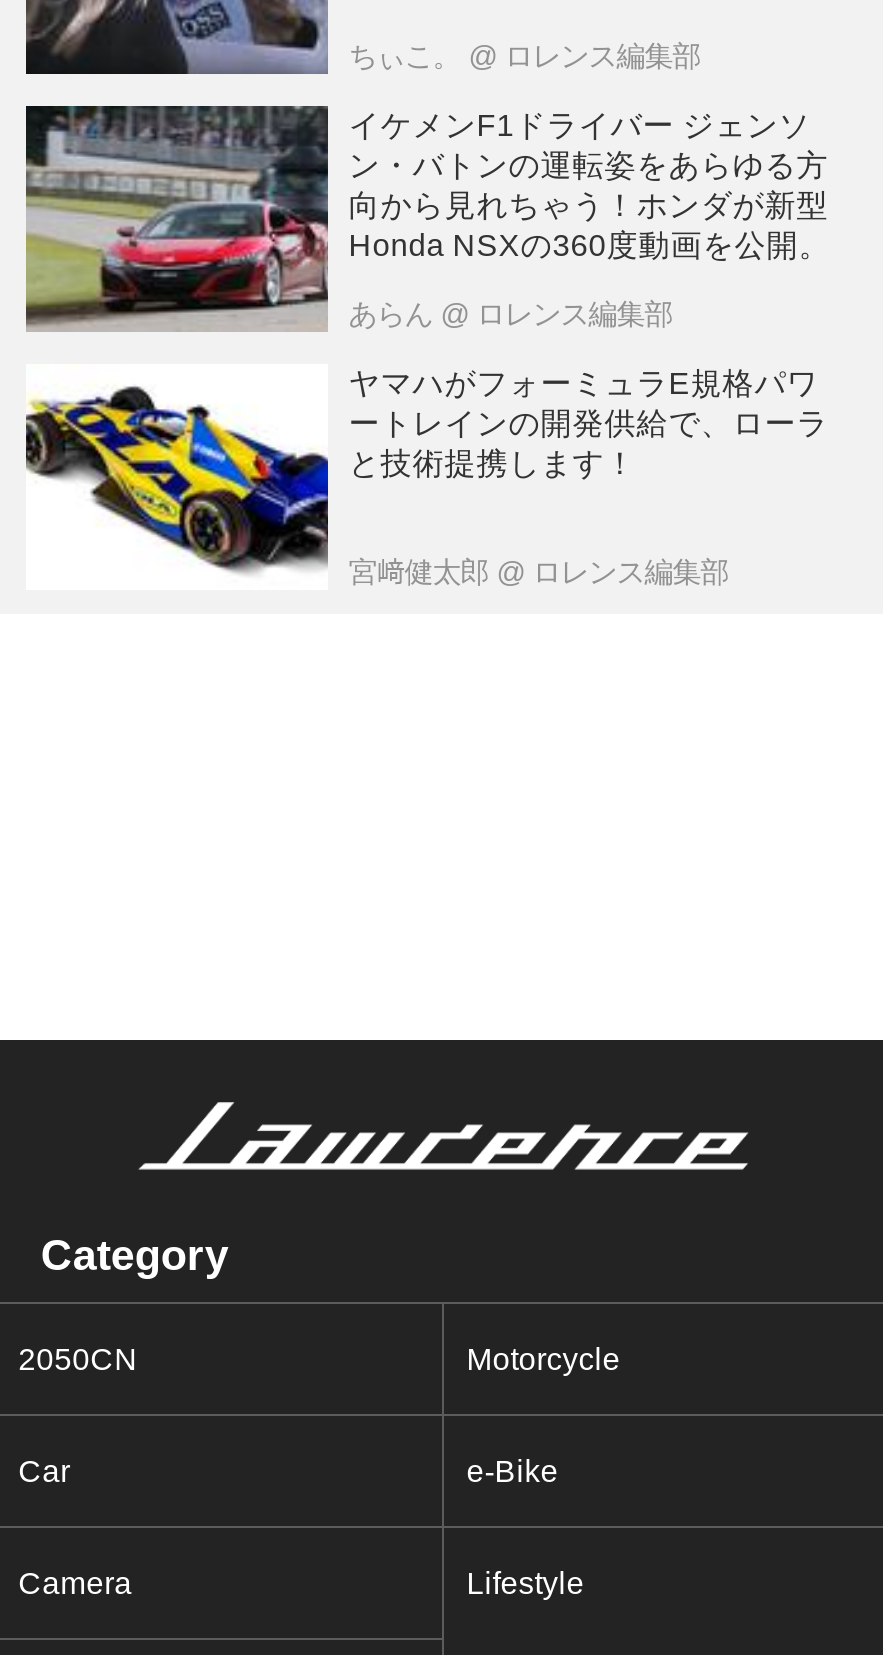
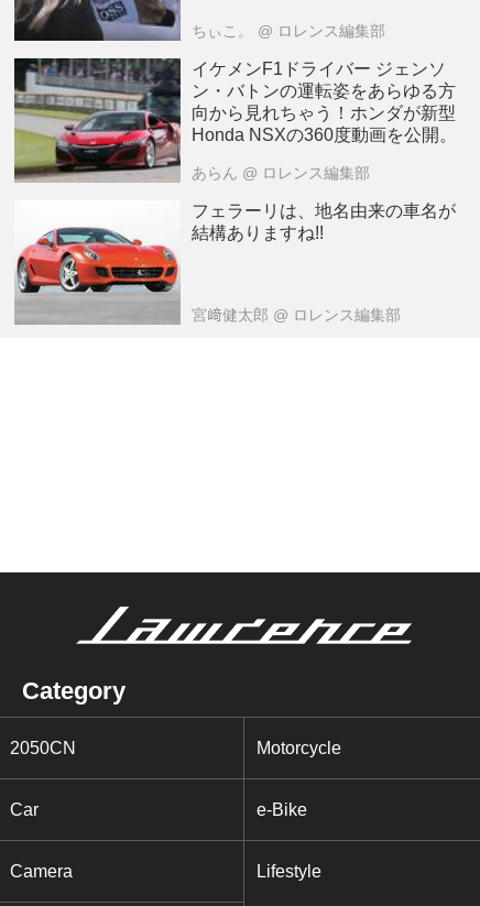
[24,366,828,590] [image] | ヤマハがフォーミュラE規格パワ | ートレインの開発供給で、ローラ | と技術提携します！ -> [14,201,456,325] [image] | フェラーリは、地名由来の車名が | 結構ありますね!!

